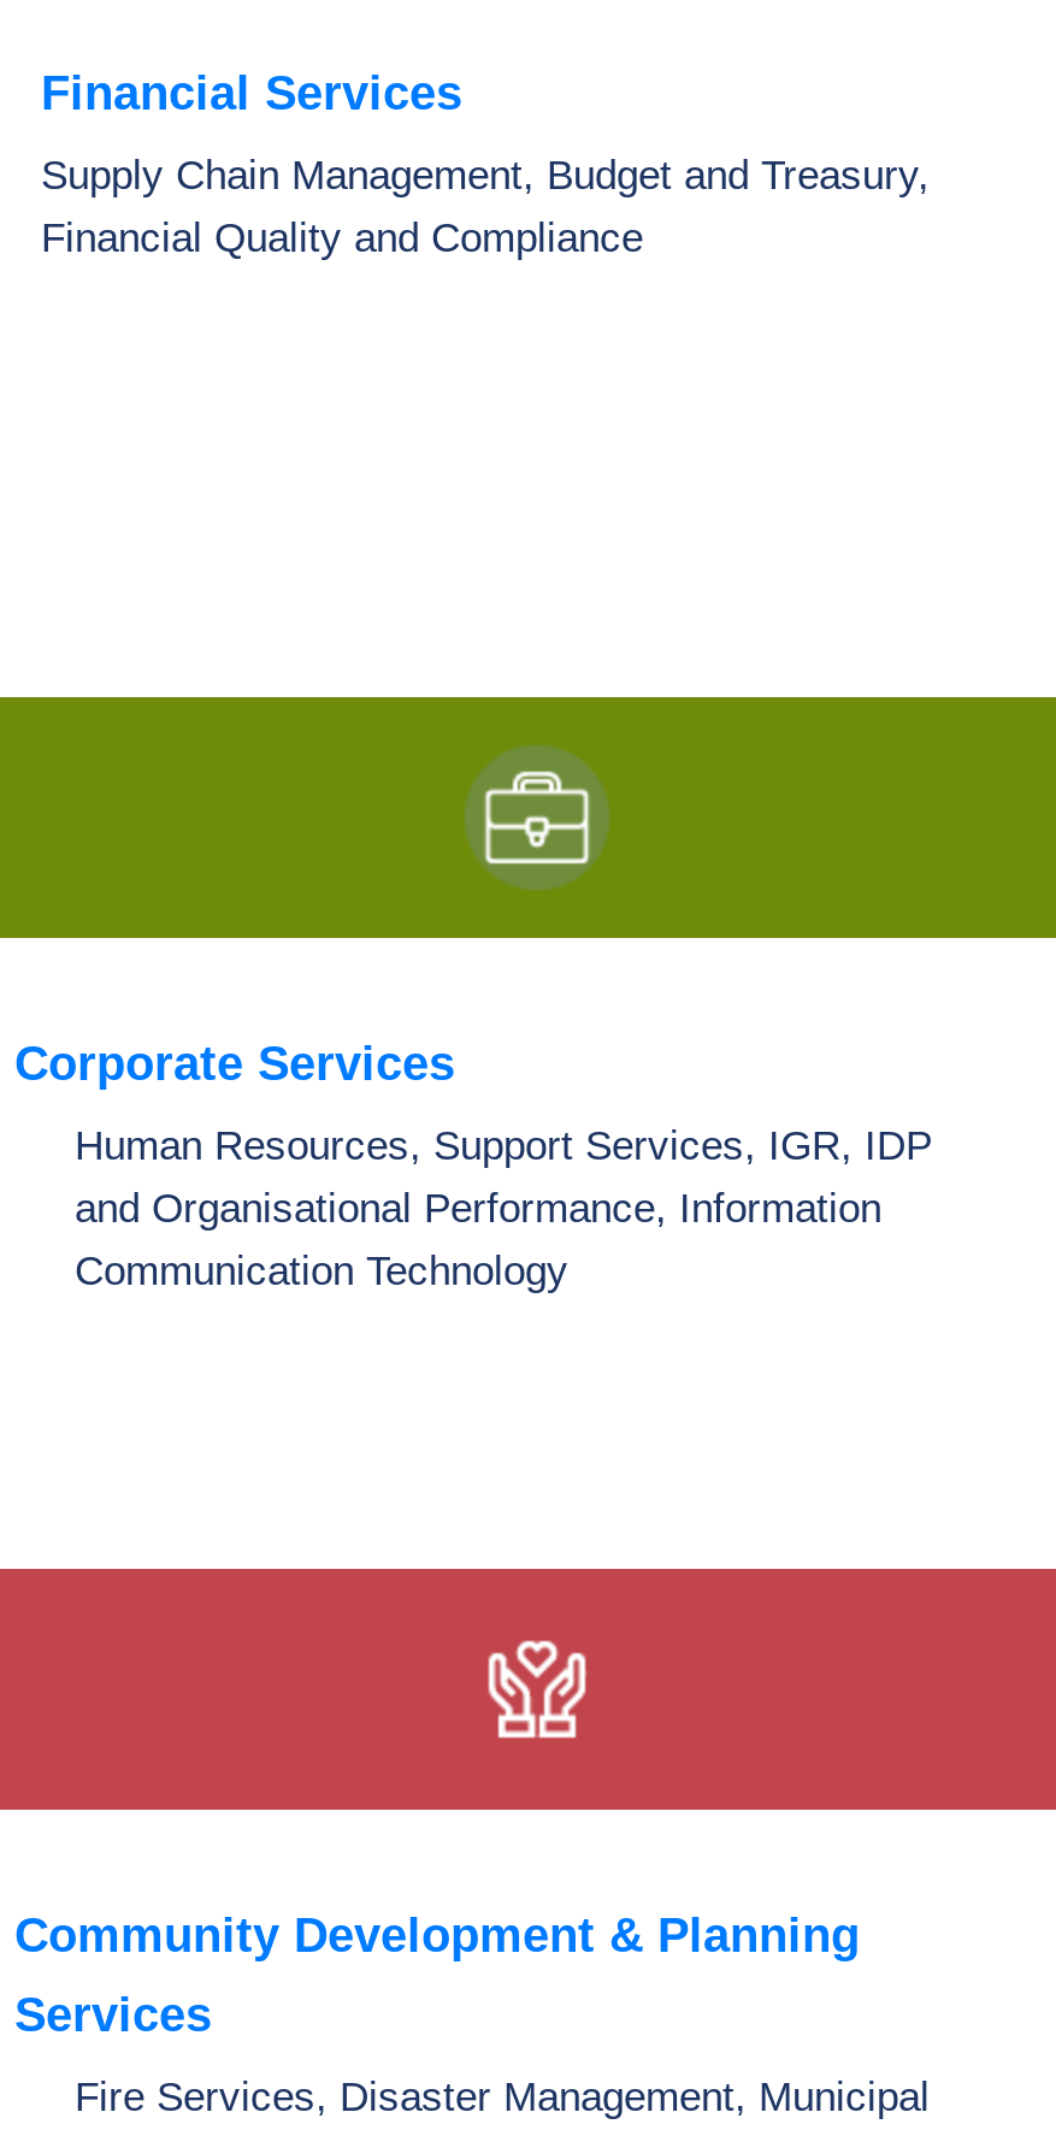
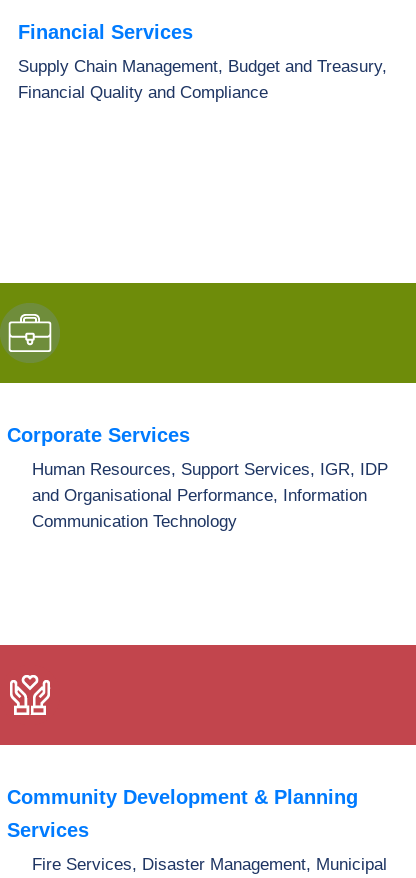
none -> [3,303,60,363] [image]
[465,745,609,890] [image] -> none
none -> [9,674,51,716] [image]
[486,1639,588,1740] [image] -> none

